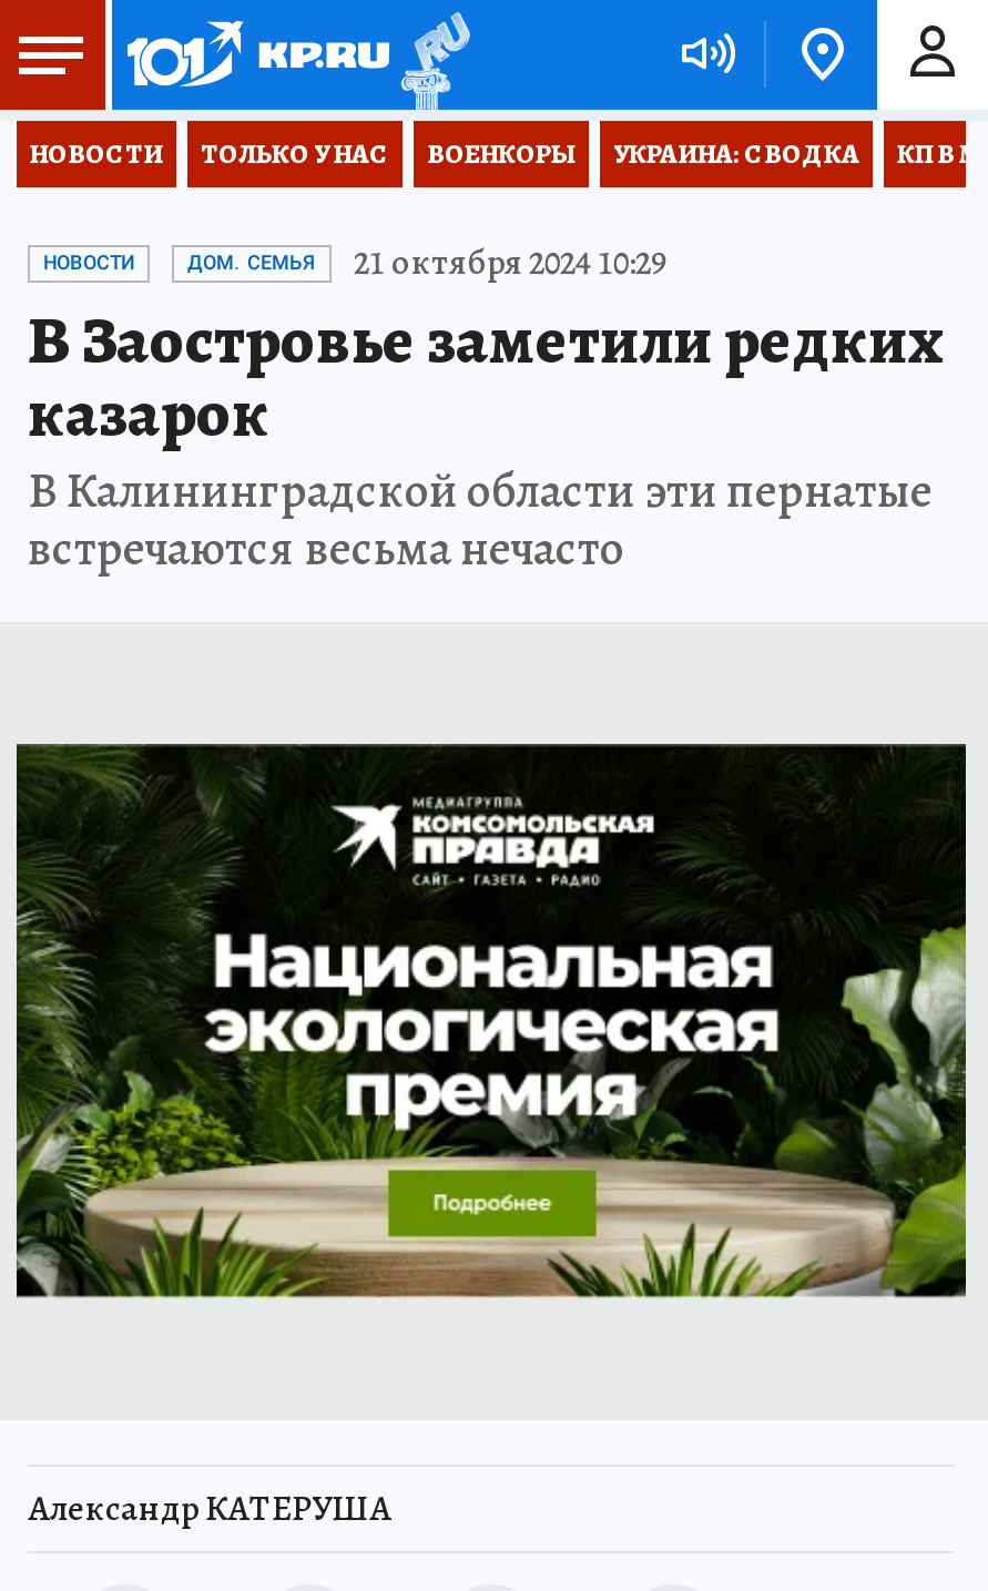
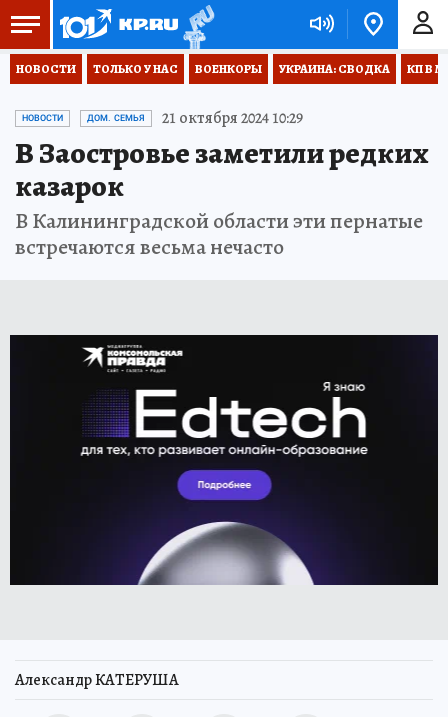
[14,744,968,1301] [image] -> [9,335,439,586] [image]

